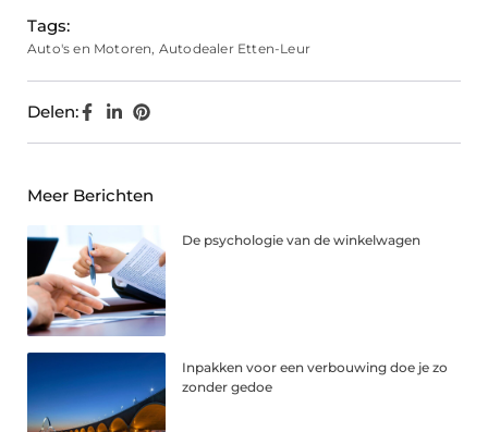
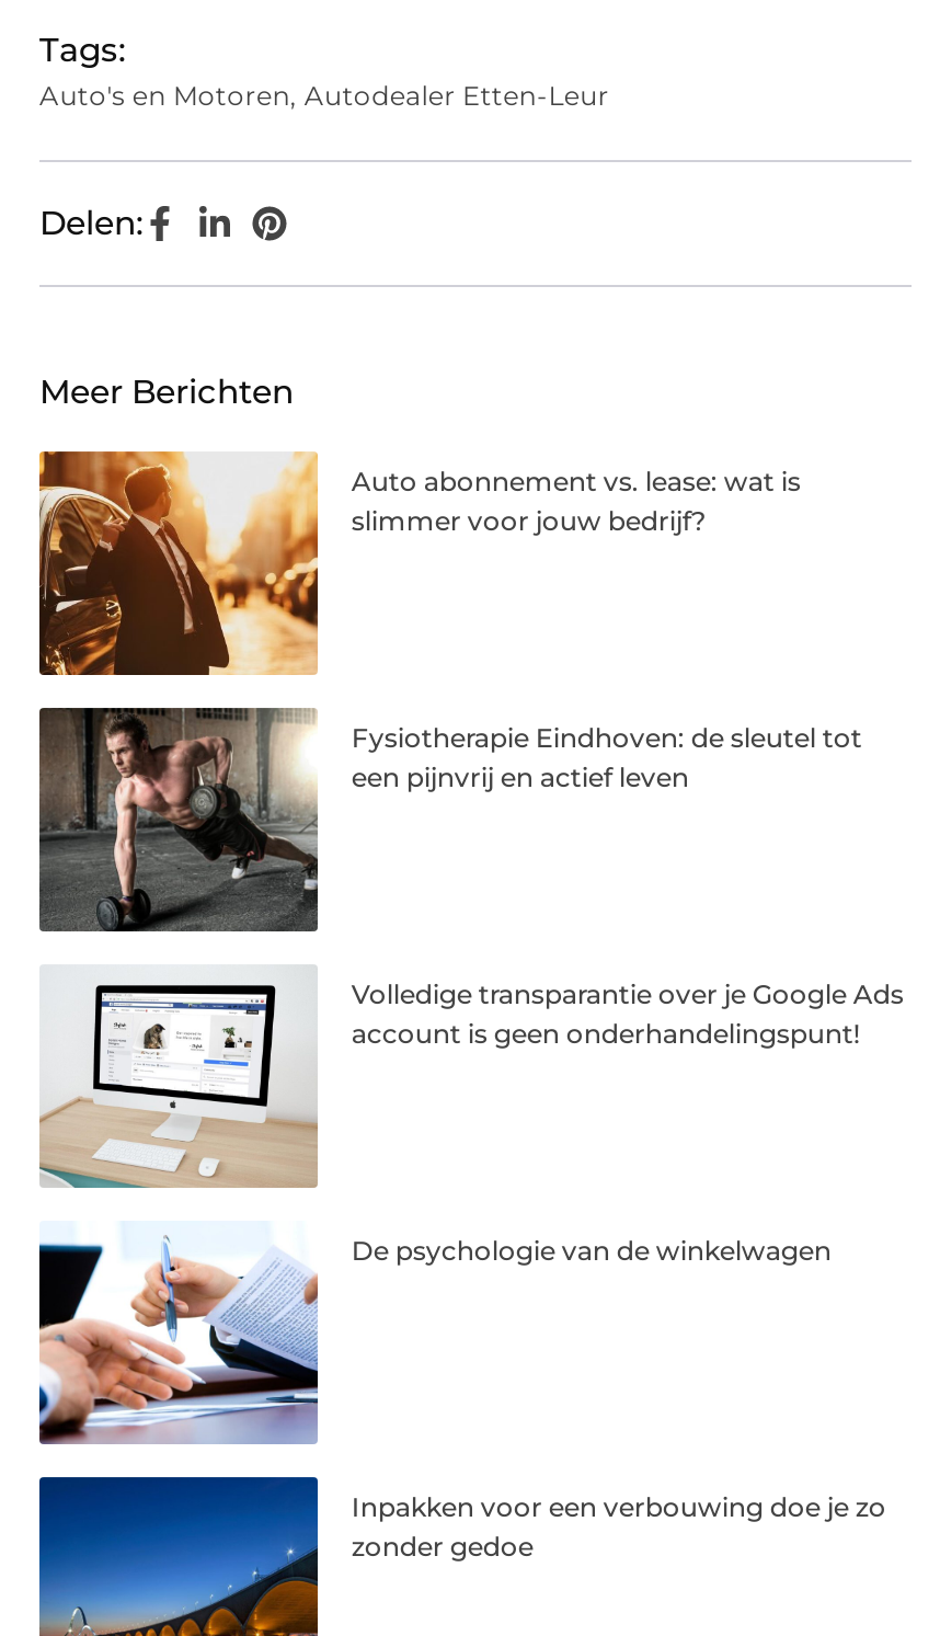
none -> [37,449,801,677] [image] | Auto abonnement vs. lease: wat is | slimmer voor jouw bedrijf?
none -> [37,706,862,934] [image] | Fysiotherapie Eindhoven: de sleutel tot | een pijnvrij en actief leven
none -> [39,966,904,1190] [image] | Volledige transparantie over je Google Ads | account is geen onderhandelingspunt!

